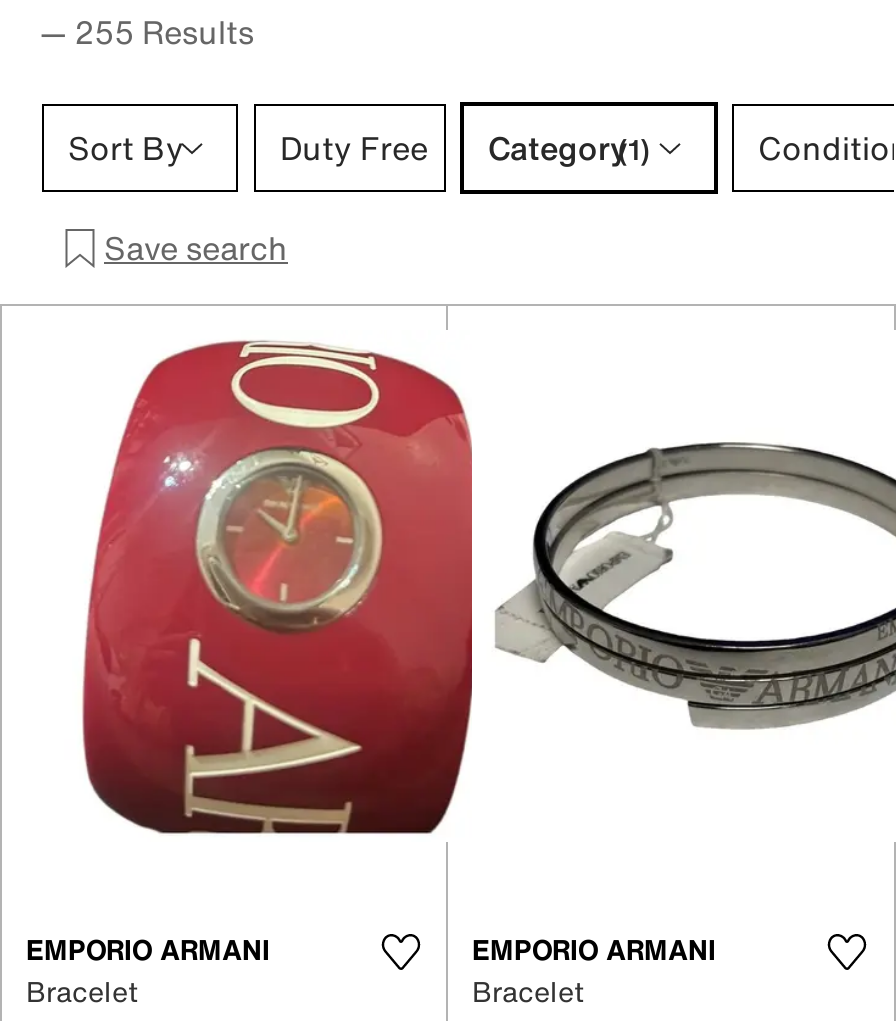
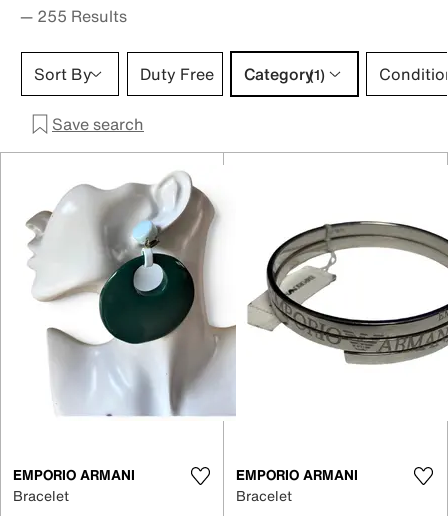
[52,338,474,836] [image] -> [25,170,236,417] [image]

